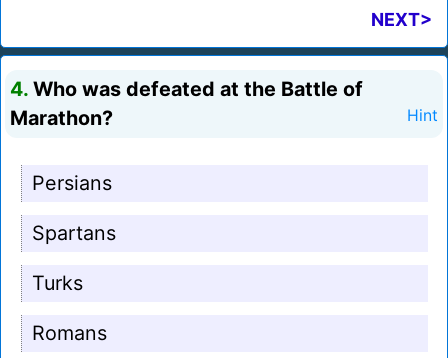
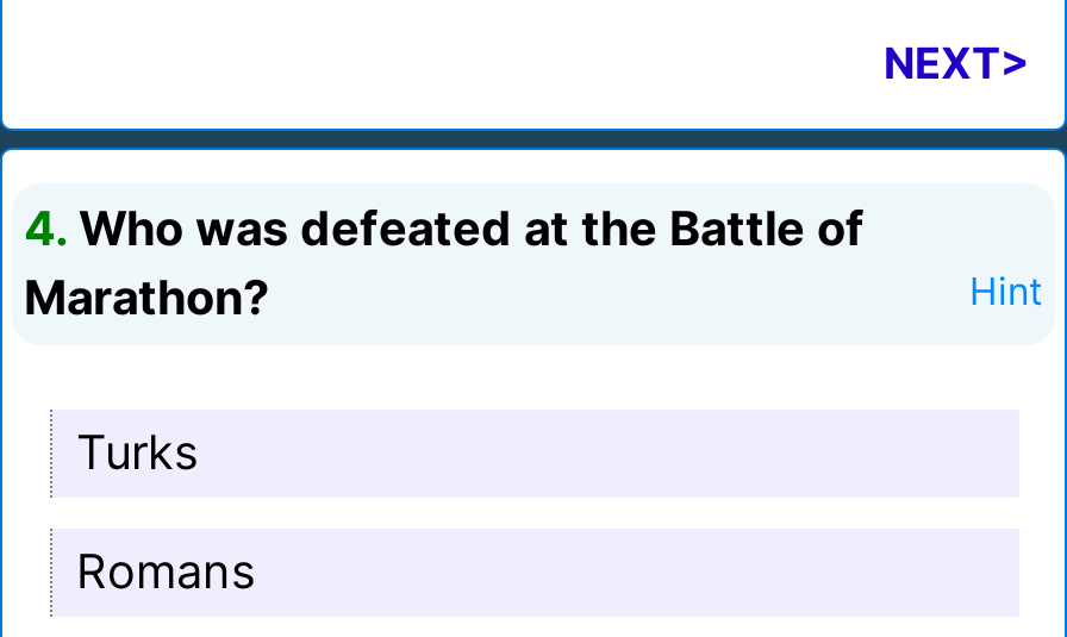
[32,171,116,245] Persians | Spartans -> none

